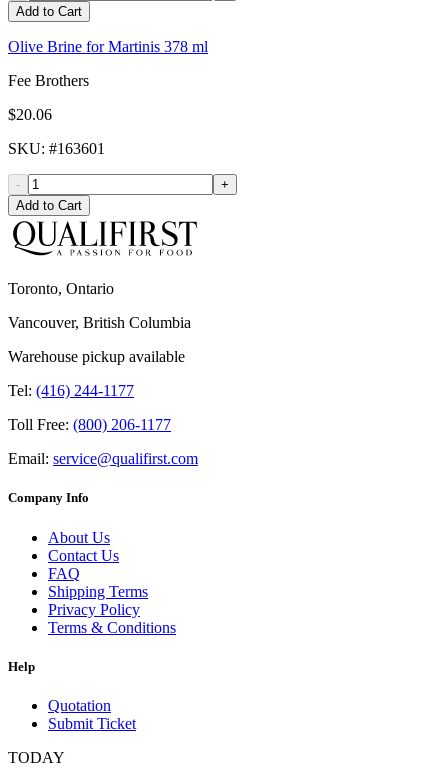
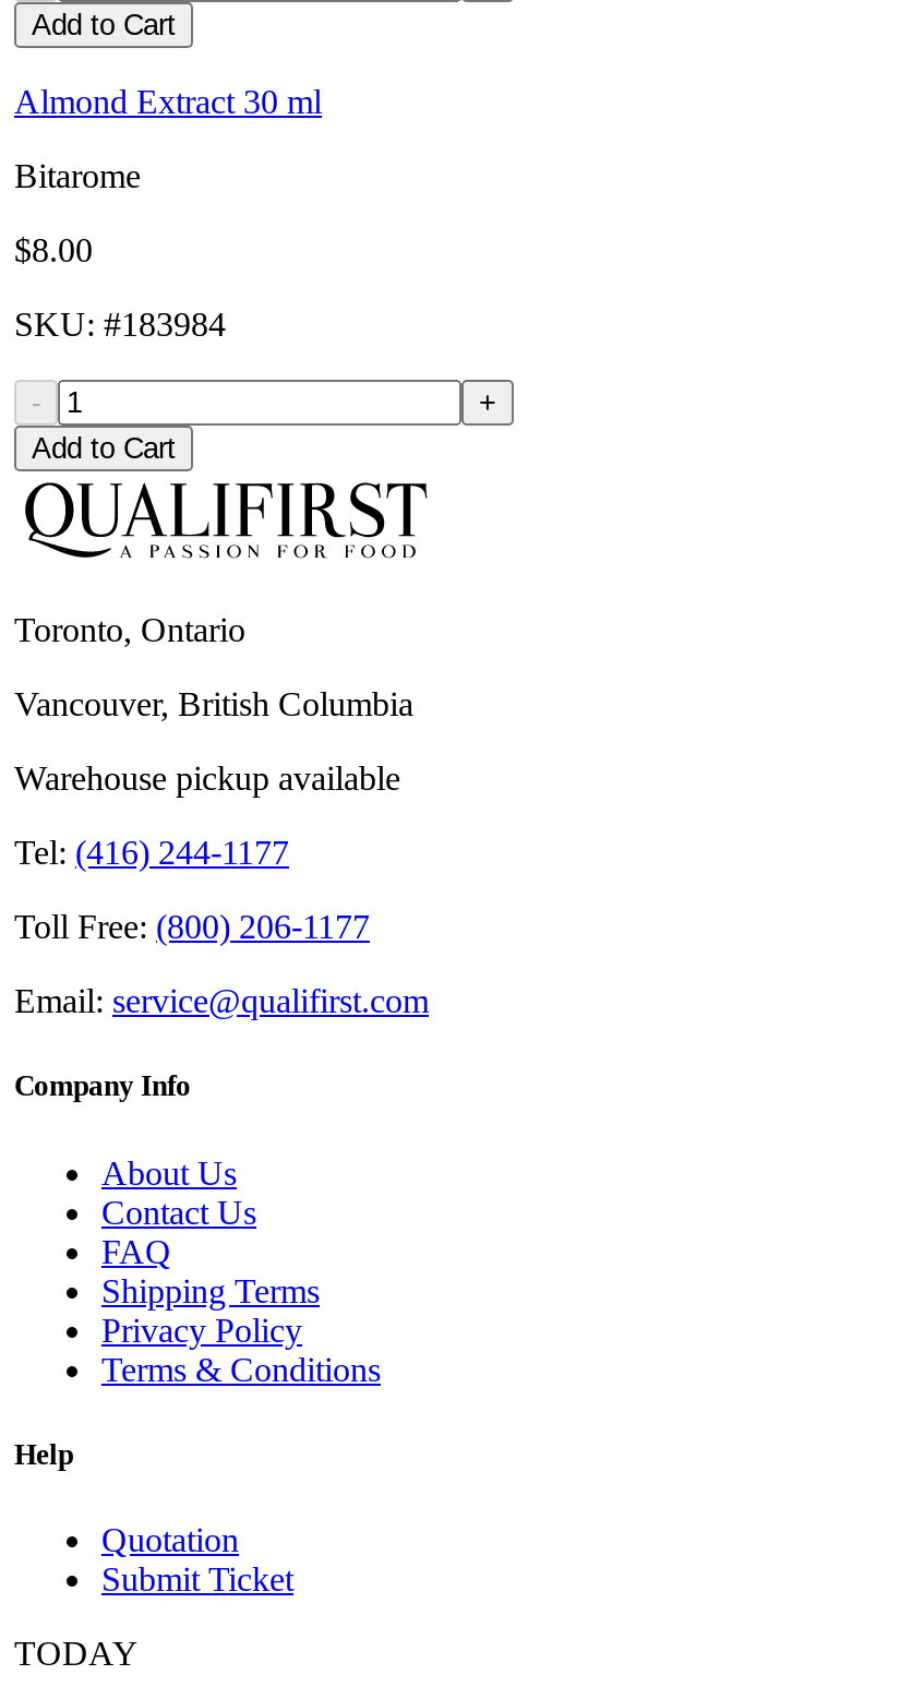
[8,38,208,55] Olive Brine for Martinis 378 ml -> [14,83,322,120] Almond Extract 30 ml
[8,72,89,89] Fee Brothers -> [14,158,141,195] Bitarome
[8,106,52,123] $20.06 -> [14,232,93,269] $8.00
[8,140,105,157] SKU: #163601 -> [14,306,226,343] SKU: #183984

